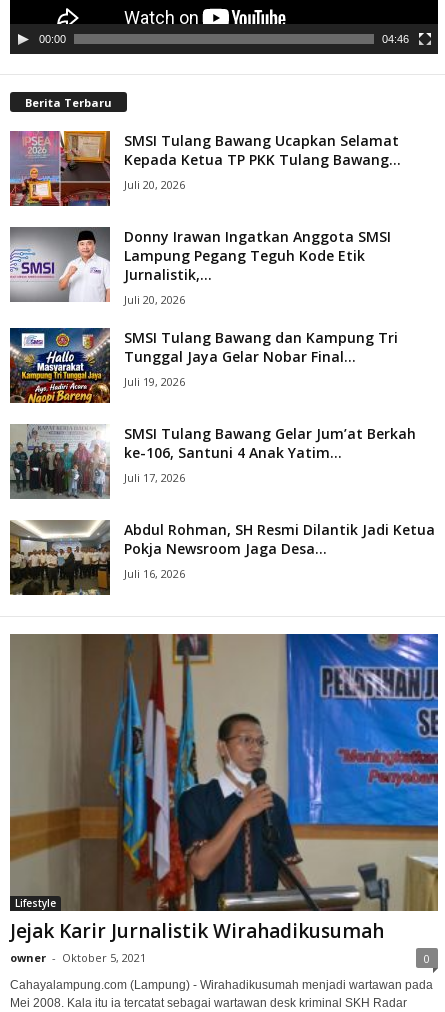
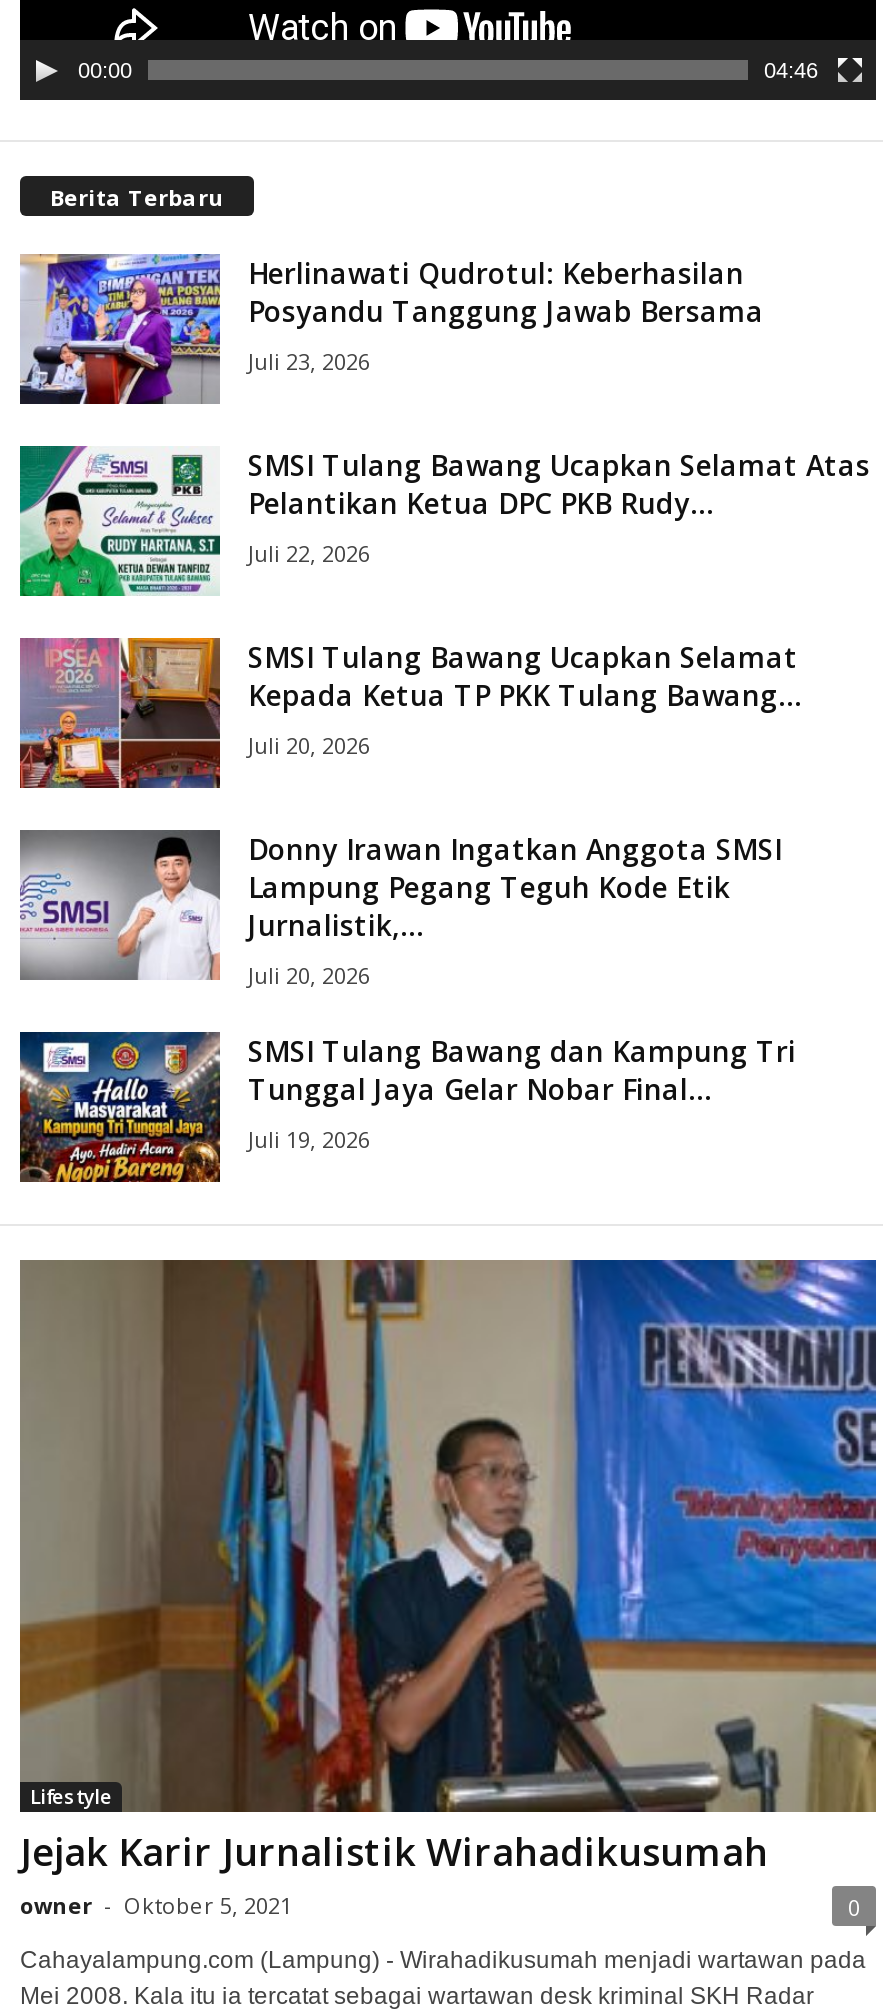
none -> [18,445,220,597] [image]
none -> [20,251,870,569] [image] | Herlinawati Qudrotul: Keberhasilan | Posyandu Tanggung Jawab Bersama | Juli 23, 2026 | SMSI Tulang Bawang Ucapkan Selamat Atas | Pelantikan Ketua DPC PKB Rudy... | Juli 22, 2026
moved [8,129,401,389] -> [16,635,802,1155]: [image] | SMSI Tulang Bawang Ucapkan Selamat | Kepada Ketua TP PKK Tulang Bawang... | ... | Tunggal Jaya Gelar Nobar Final... | Juli 19, 2026
[10,423,435,581] [image] | SMSI Tulang Bawang Gelar Jum’at Berkah | ke-106, Santuni 4 Anak Yatim... | Juli 17, 2026 | Abdul Rohman, SH Resmi Dilantik Jadi Ketua | Pokja Newsroom Jaga Desa... | Juli 16, 2026 -> none
[10,520,110,596] [image] -> none

